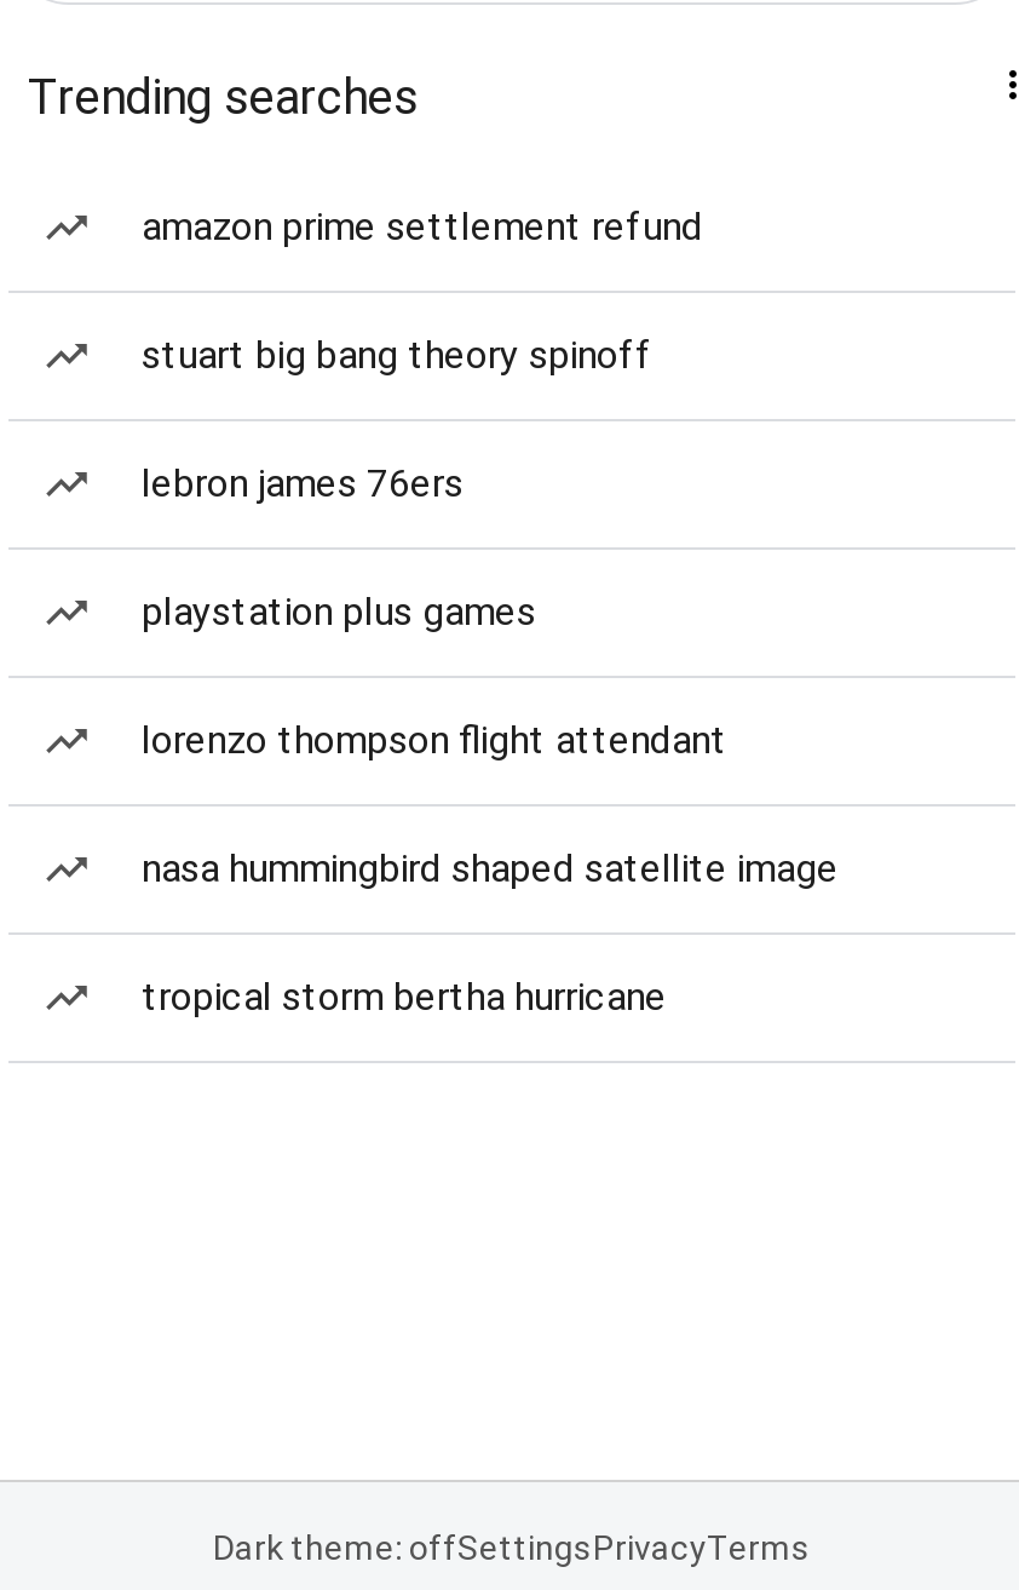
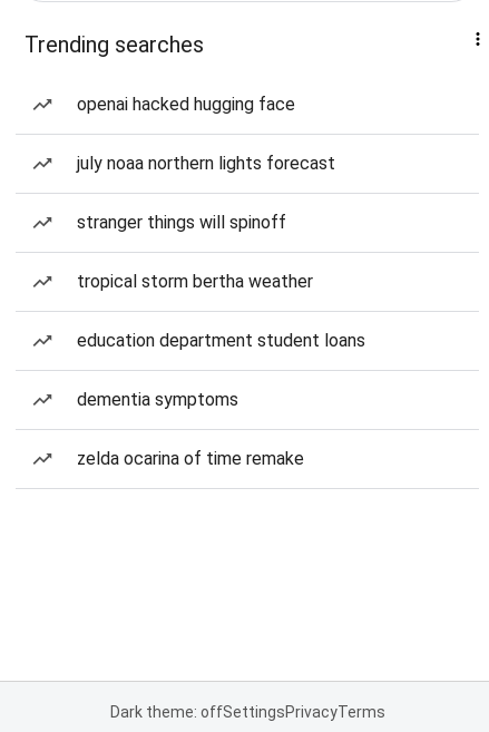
[142,203,703,249] amazon prime settlement refund -> [77,94,295,115] openai hacked hugging face
[142,332,652,378] stuart big bang theory spinoff -> [77,153,335,174] july noaa northern lights forecast
[142,460,464,506] lebron james 76ers -> [77,212,286,233] stranger things will spinoff
[142,589,536,635] playstation plus games -> [77,271,313,292] tropical storm bertha weather
[142,717,727,763] lorenzo thompson flight attendant -> [77,330,365,351] education department student loans
[142,845,839,891] nasa hummingbird shaped satellite image -> [77,389,238,410] dementia symptoms
[142,974,667,1020] tropical storm bertha hurricane -> [77,448,304,469] zelda ocarina of time remake

